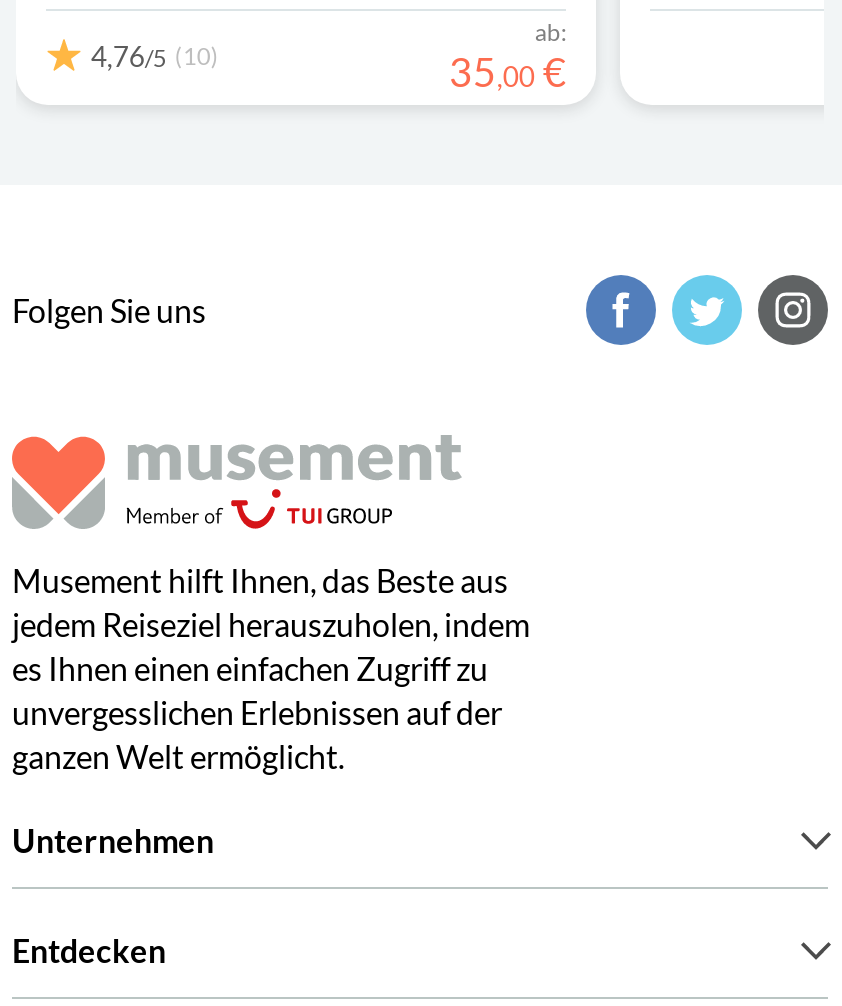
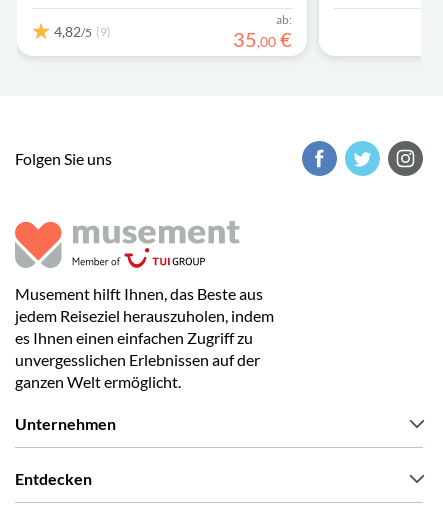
[91,39,219,73] 4,76/5 (10) -> [54,23,111,40] 4,82/5 (9)

